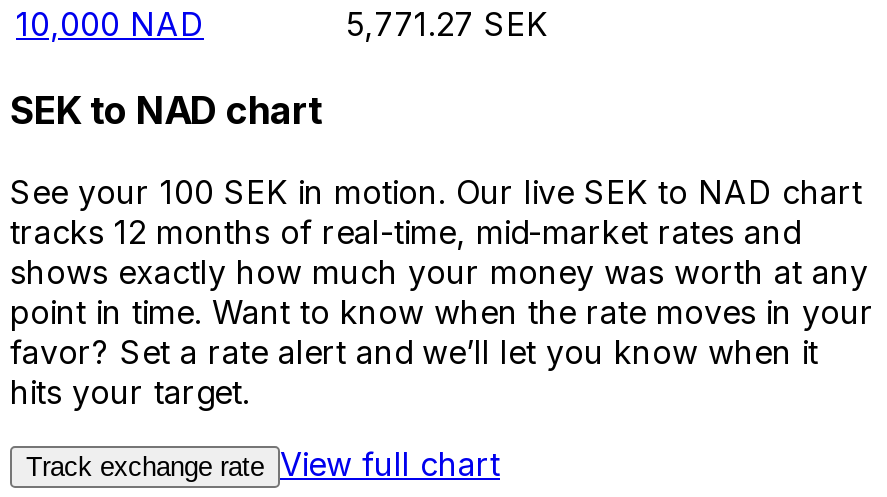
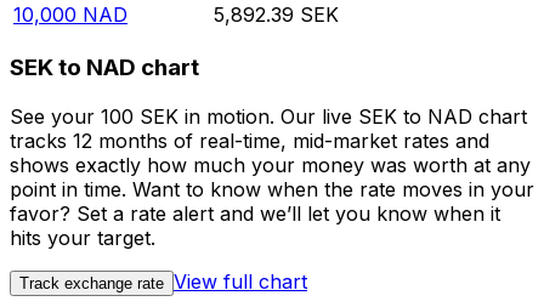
[346,5,548,45] 5,771.27 SEK -> [214,3,339,27] 5,892.39 SEK

